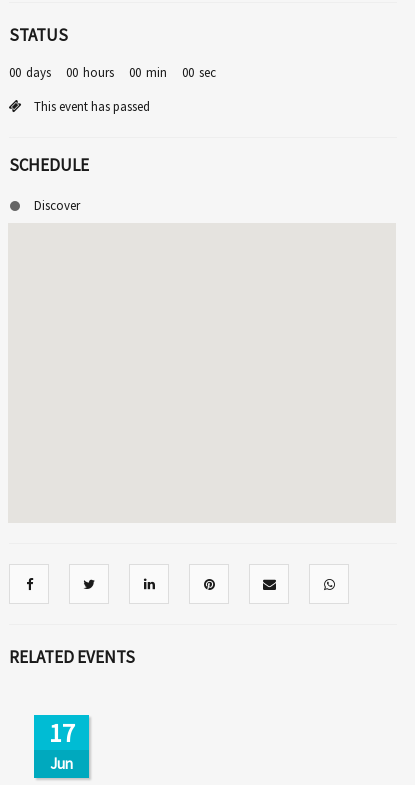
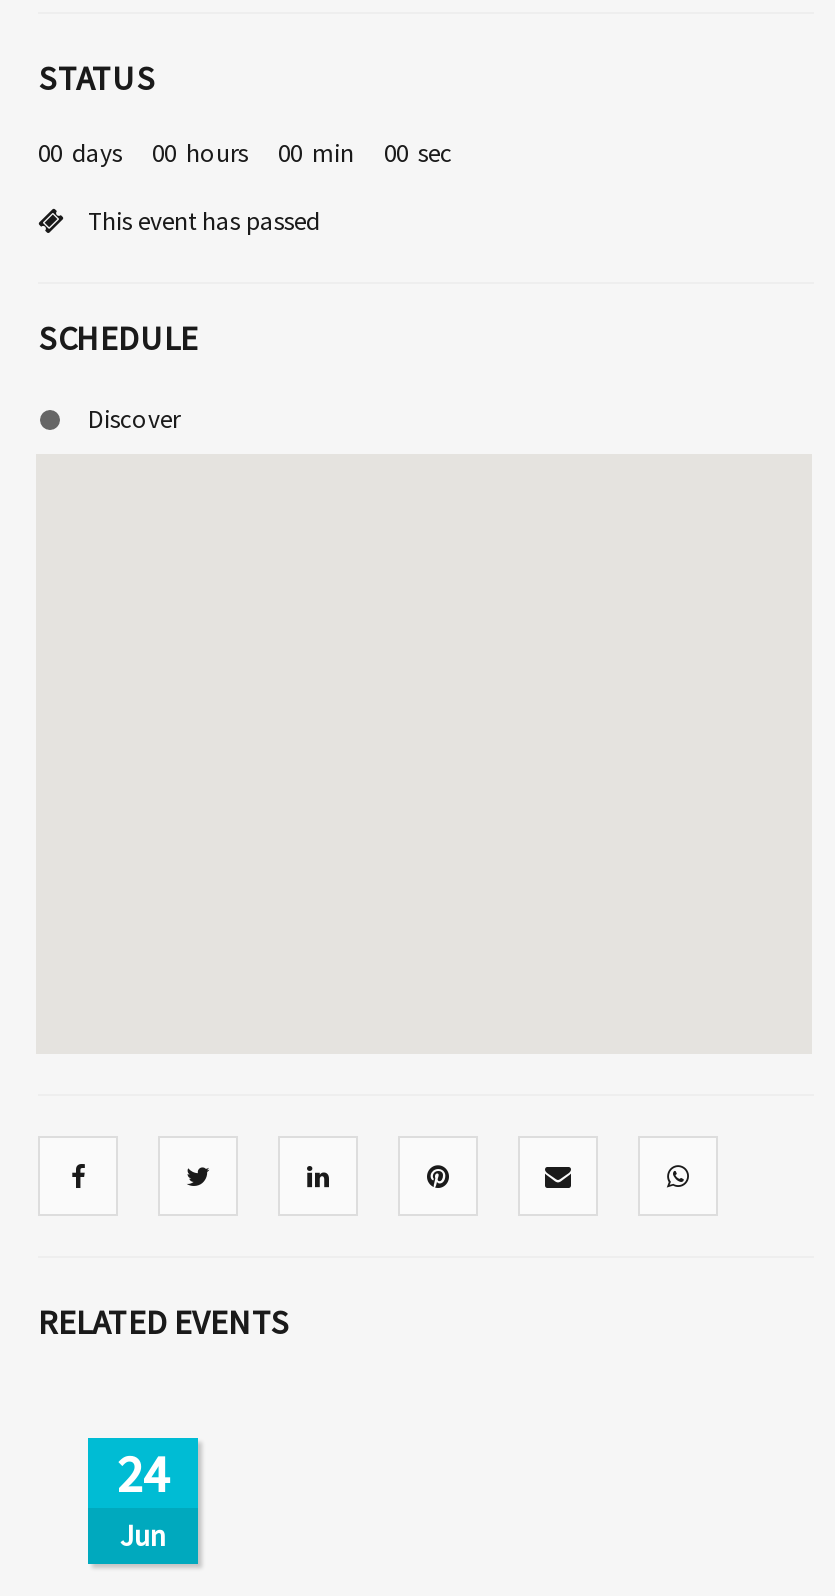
[48,716,74,749] 17 -> [117,1440,169,1506] 24

